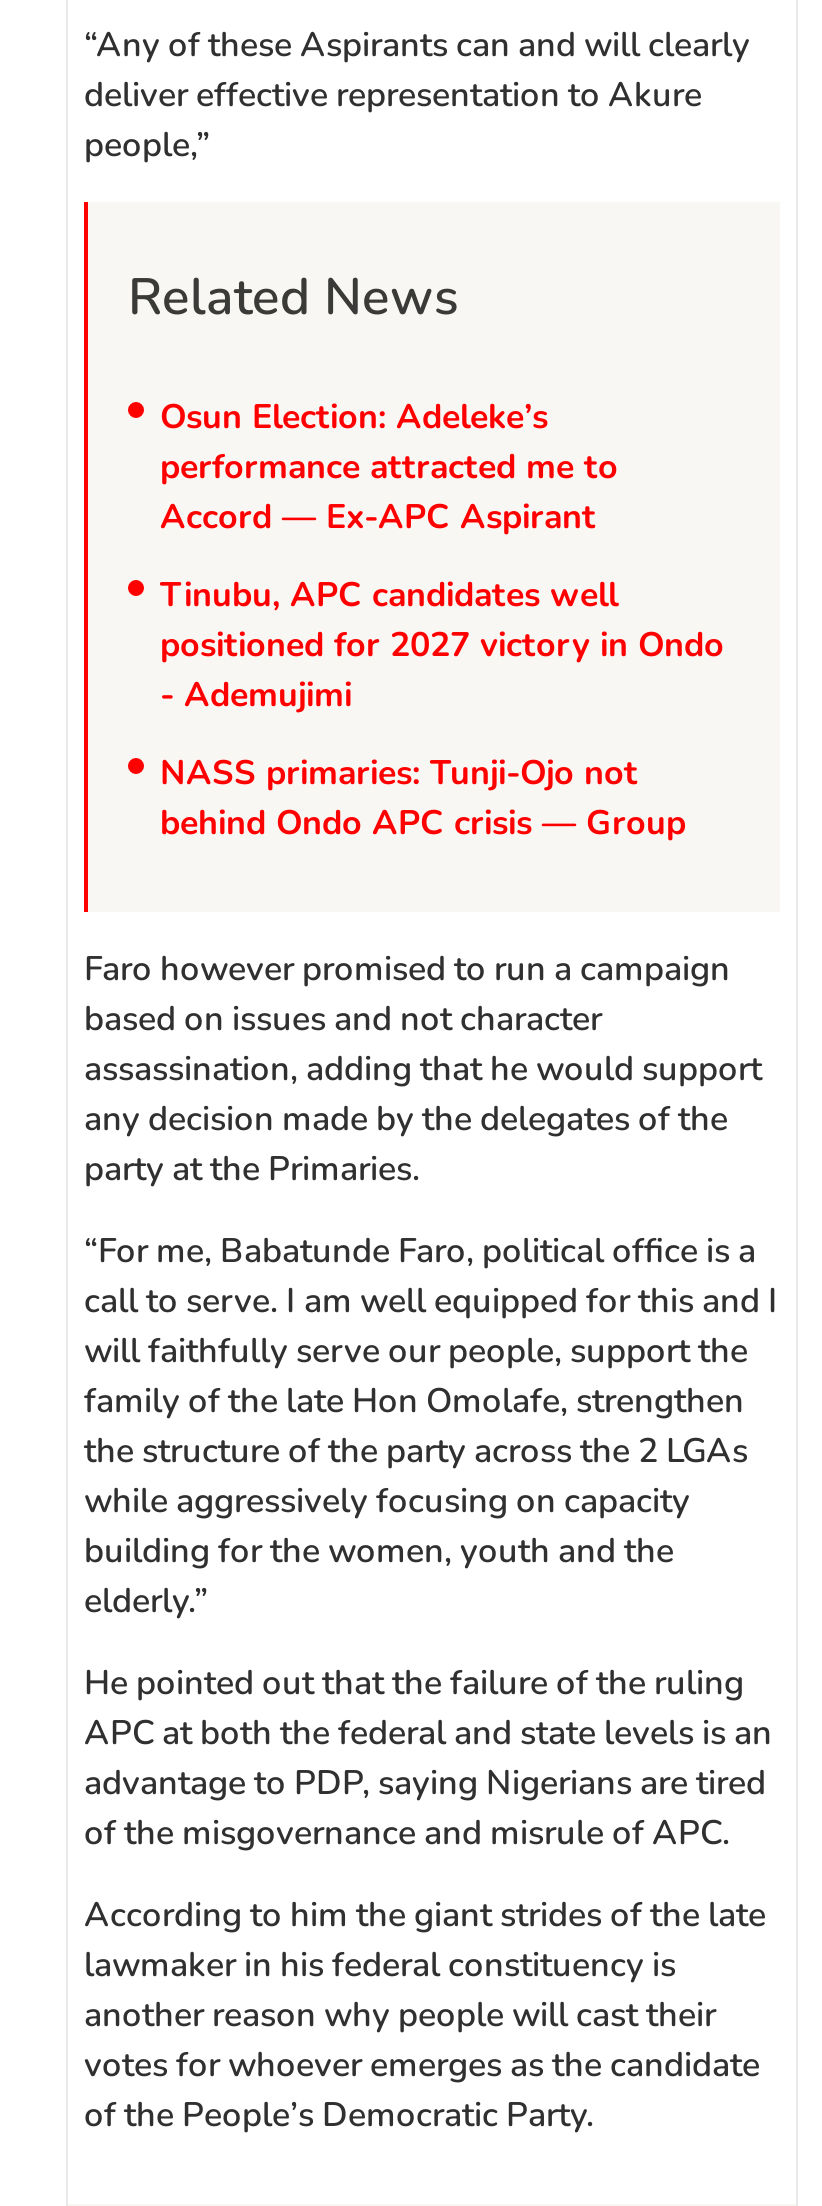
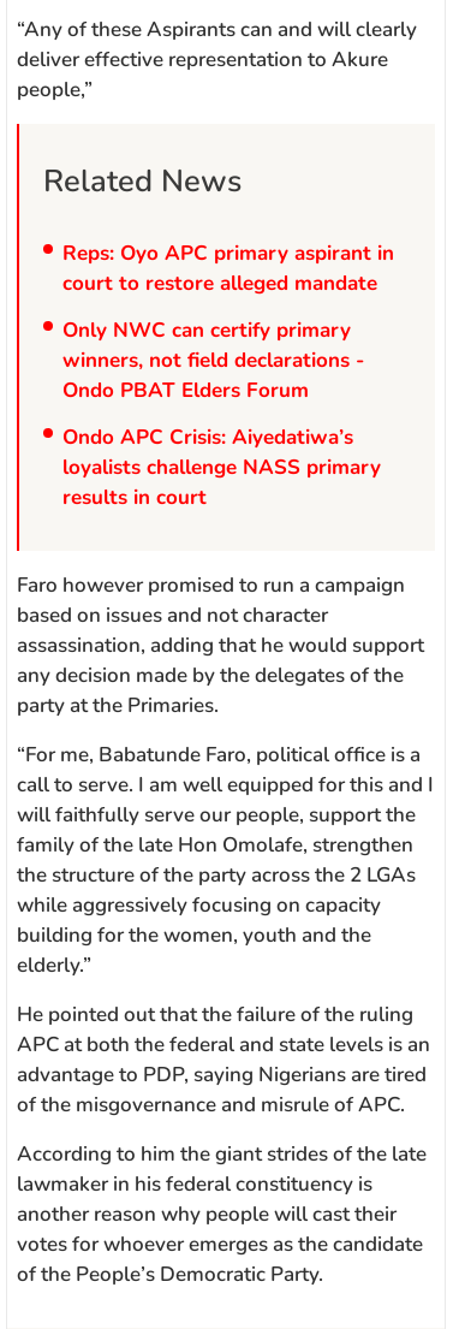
[160,394,618,540] Osun Election: Adeleke’s | performance attracted me to | Accord — Ex-APC Aspirant -> [62,240,394,297] Reps: Oyo APC primary aspirant in | court to restore alleged mandate
[160,572,724,718] Tinubu, APC candidates well | positioned for 2027 victory in Ondo | - Ademujimi -> [62,317,364,404] Only NWC can certify primary | winners, not field declarations - | Ondo PBAT Elders Forum
[160,750,686,846] NASS primaries: Tunji-Ojo not | behind Ondo APC crisis — Group -> [62,424,381,511] Ondo APC Crisis: Aiyedatiwa’s | loyalists challenge NASS primary | results in court

